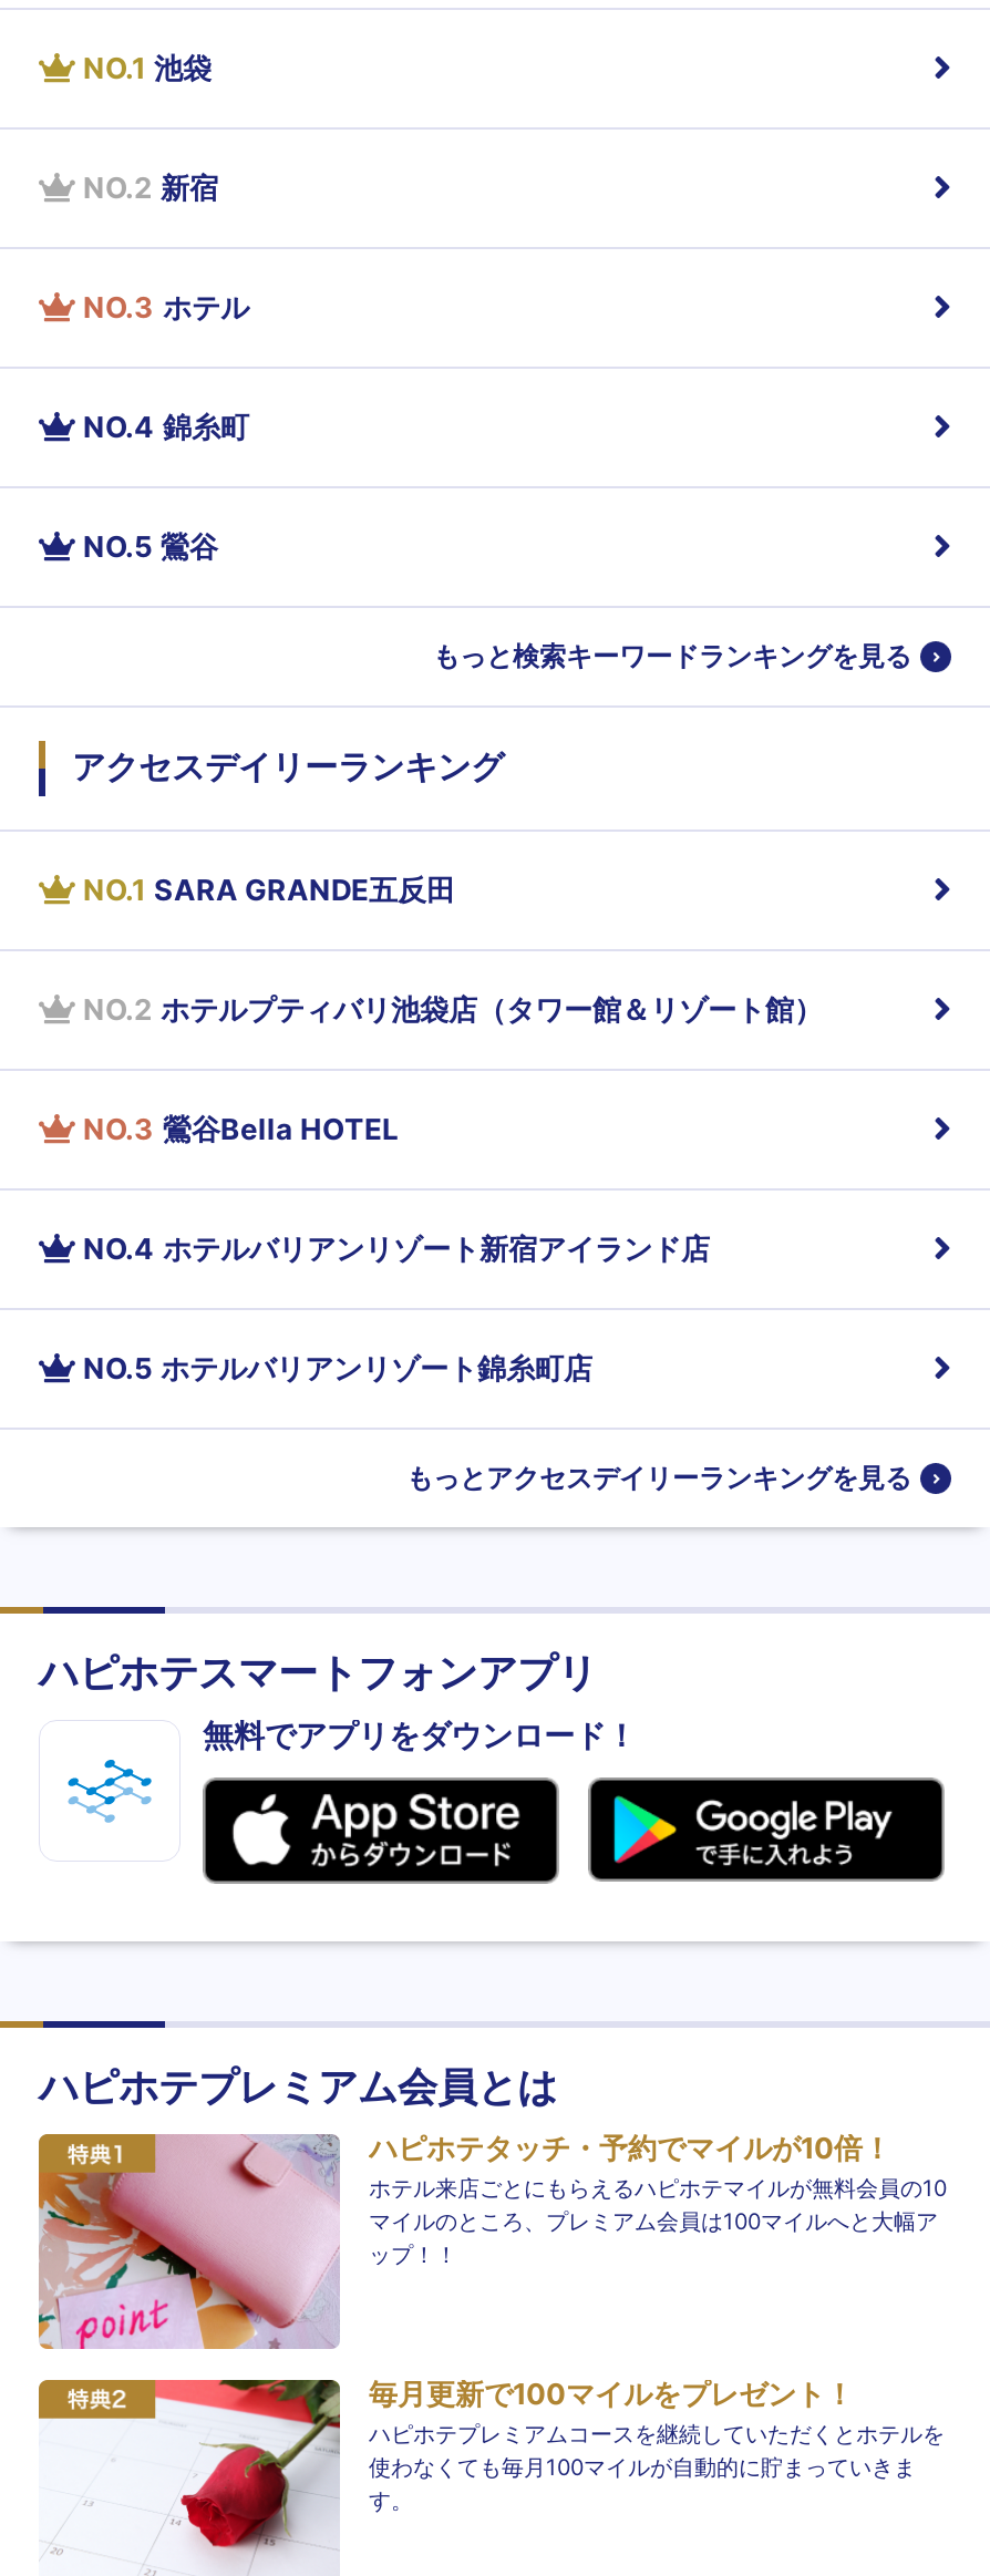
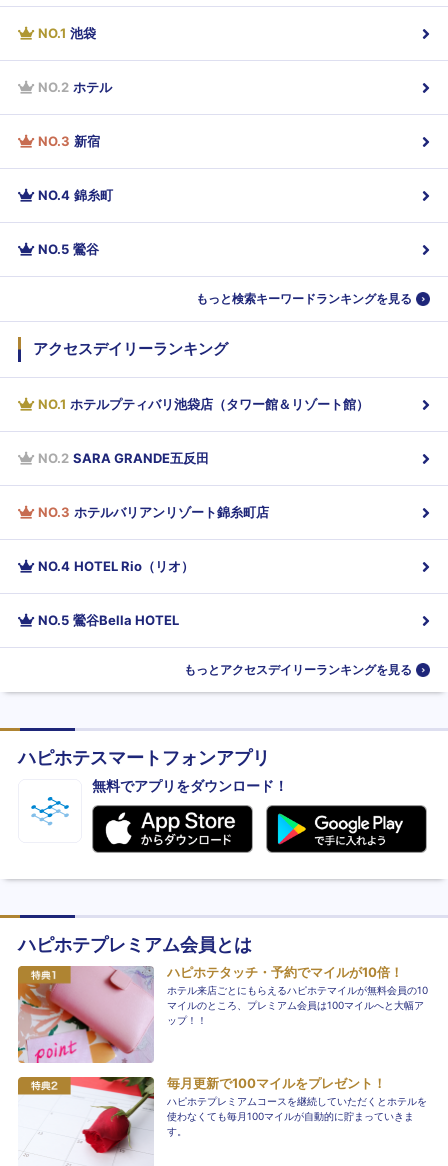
[83,169,218,204] NO.2 新宿 -> [38,79,112,95] NO.2 ホテル
[83,288,249,324] NO.3 ホテル -> [38,133,100,149] NO.3 新宿
[83,871,455,906] NO.1 SARA GRANDE五反田 -> [38,396,369,412] NO.1 ホテルプティバリ池袋店（タワー館＆リゾート館）
[83,990,823,1026] NO.2 ホテルプティバリ池袋店（タワー館＆リゾート館） -> [38,450,209,466] NO.2 SARA GRANDE五反田
[83,1110,398,1145] NO.3 鶯谷Bella HOTEL -> [38,504,269,520] NO.3 ホテルバリアンリゾート錦糸町店
[83,1230,710,1265] NO.4 ホテルバリアンリゾート新宿アイランド店 -> [38,558,194,574] NO.4 HOTEL Rio（リオ）
[83,1349,592,1385] NO.5 ホテルバリアンリゾート錦糸町店 -> [38,612,179,628] NO.5 鶯谷Bella HOTEL

